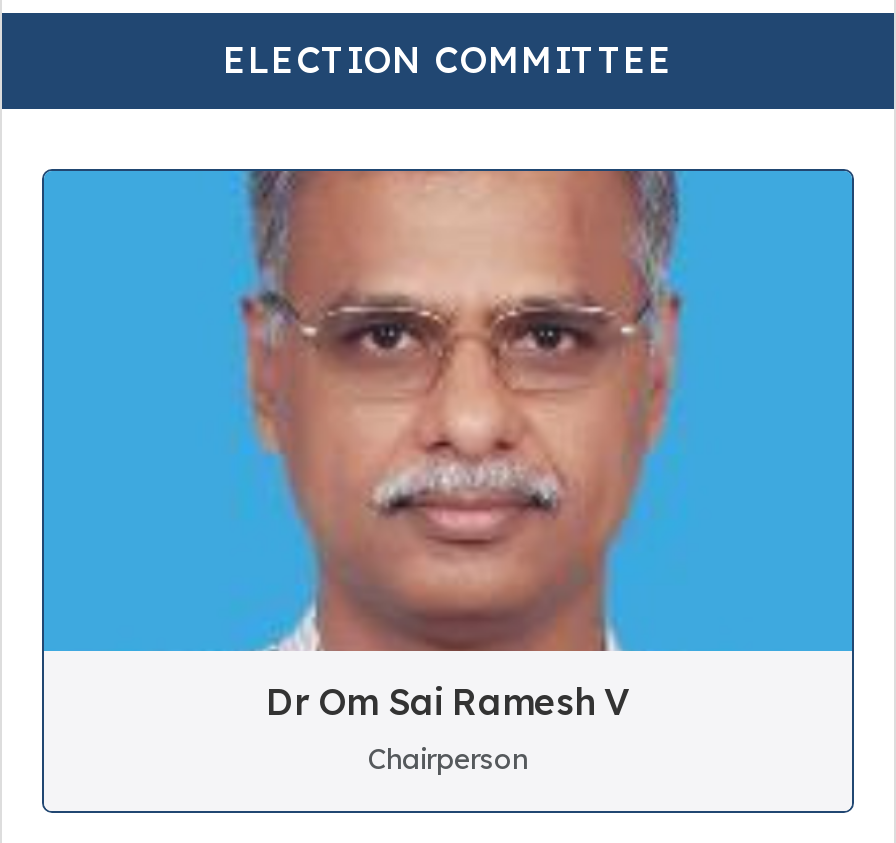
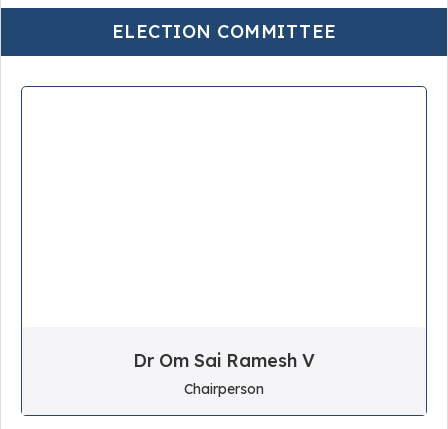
[42,170,854,654] [image] -> none

